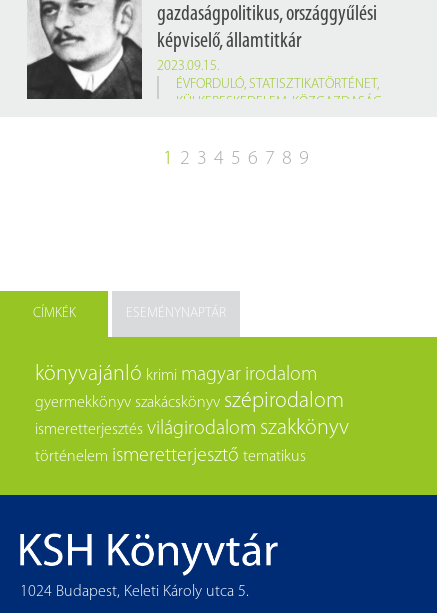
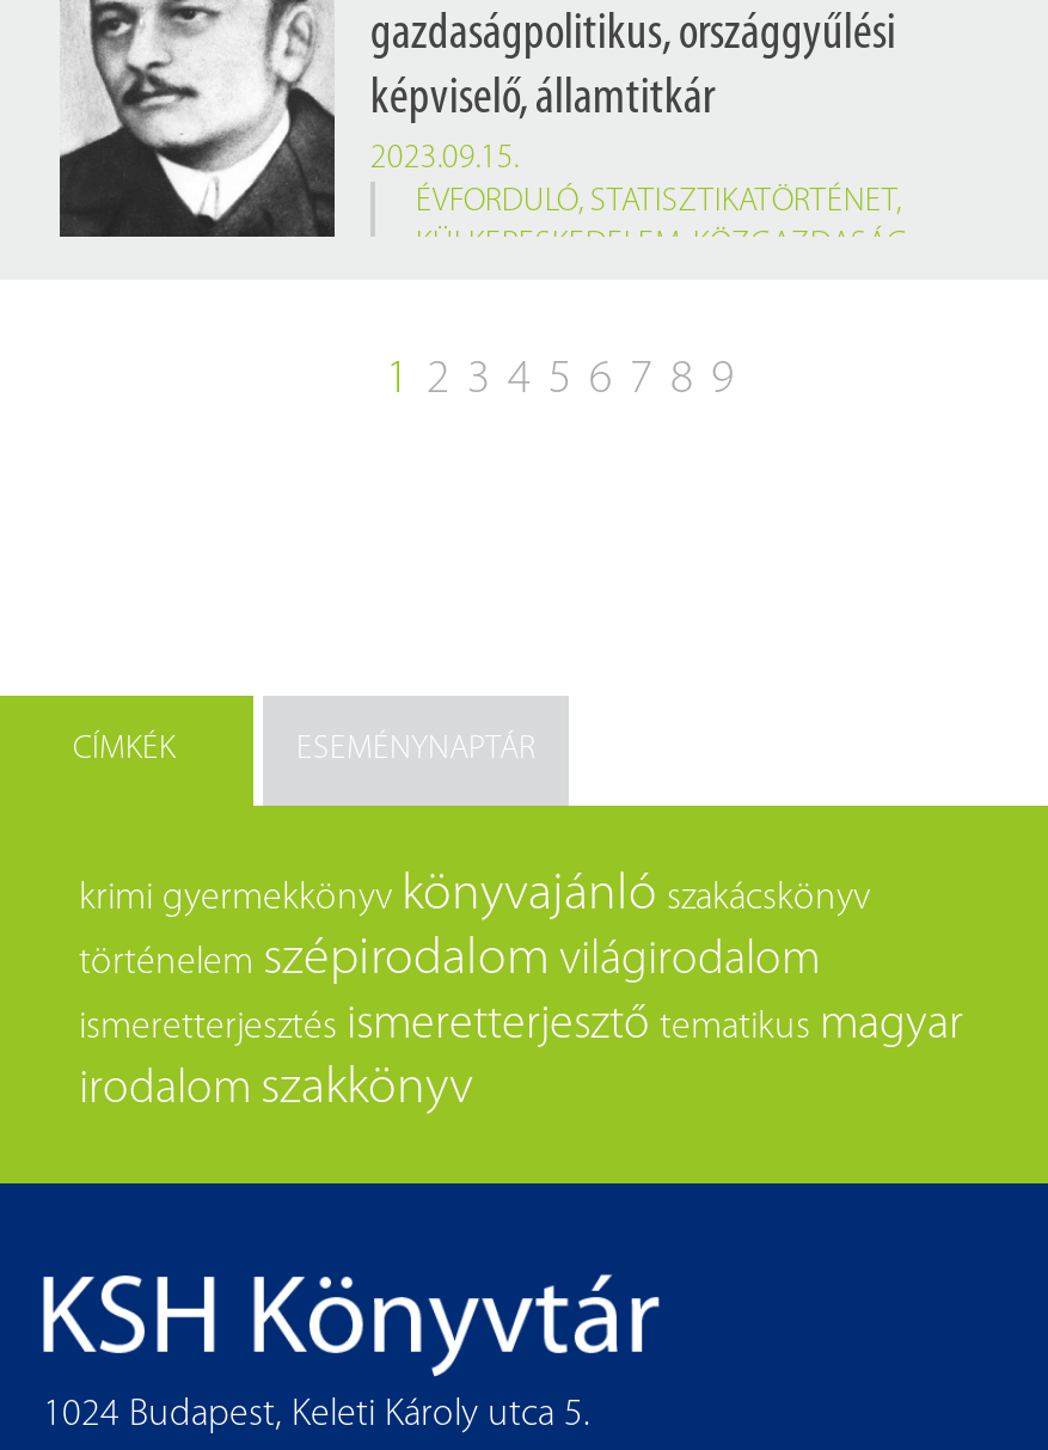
[35,363,349,466] könyvajánló krimi magyar irodalom | gyermekkönyv szakácskönyv szépirodalom | ismeretterjesztés világirodalom szakkönyv | történelem ismeretterjesztő tematikus -> [79,868,963,1117] krimi gyermekkönyv könyvajánló szakácskönyv | történelem szépirodalom világirodalom | ismeretterjesztés ismeretterjesztő tematikus magyar | irodalom szakkönyv

